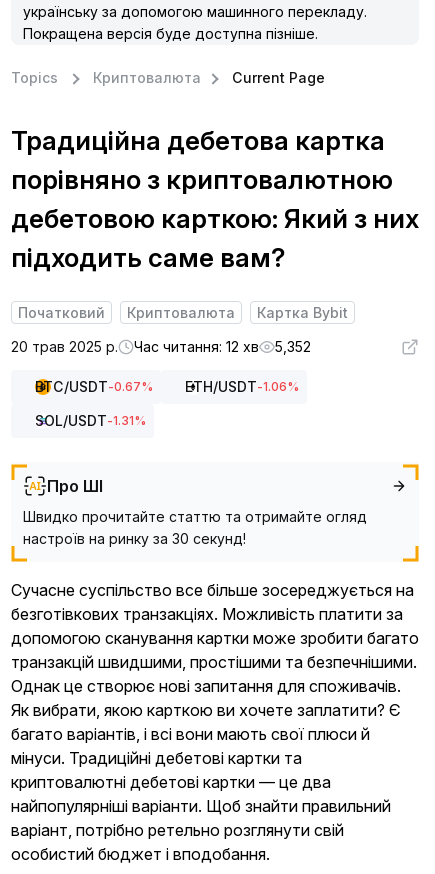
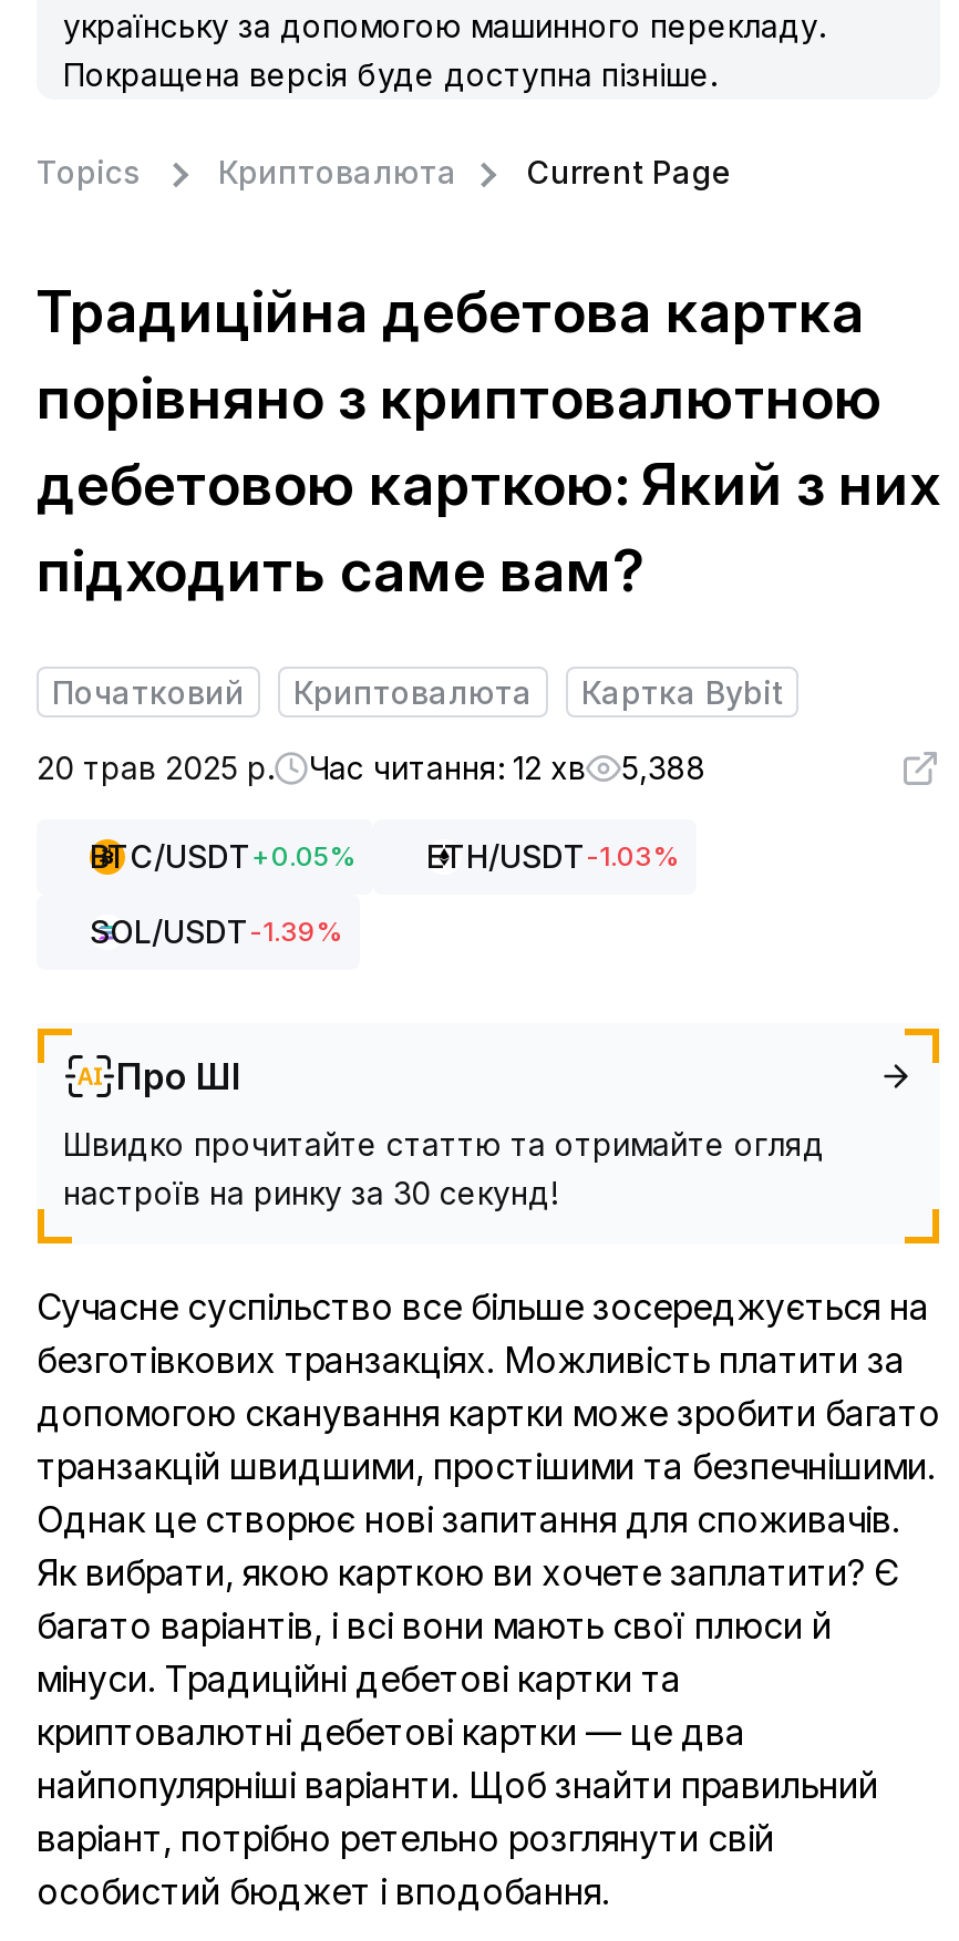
[11,338,311,355] 20 трав 2025 р. Час читання: 12 хв 5,352 -> [37,748,705,786] 20 трав 2025 р. Час читання: 12 хв 5,388
[35,378,299,395] BTC/USDT-0.67% | ETH/USDT-1.06% -> [90,837,679,875] BTC/USDT +0.05% | ETH/USDT-1.03%
[35,412,146,429] SOL/USDT-1.31% -> [90,912,342,950] SOL/USDT-1.39%

